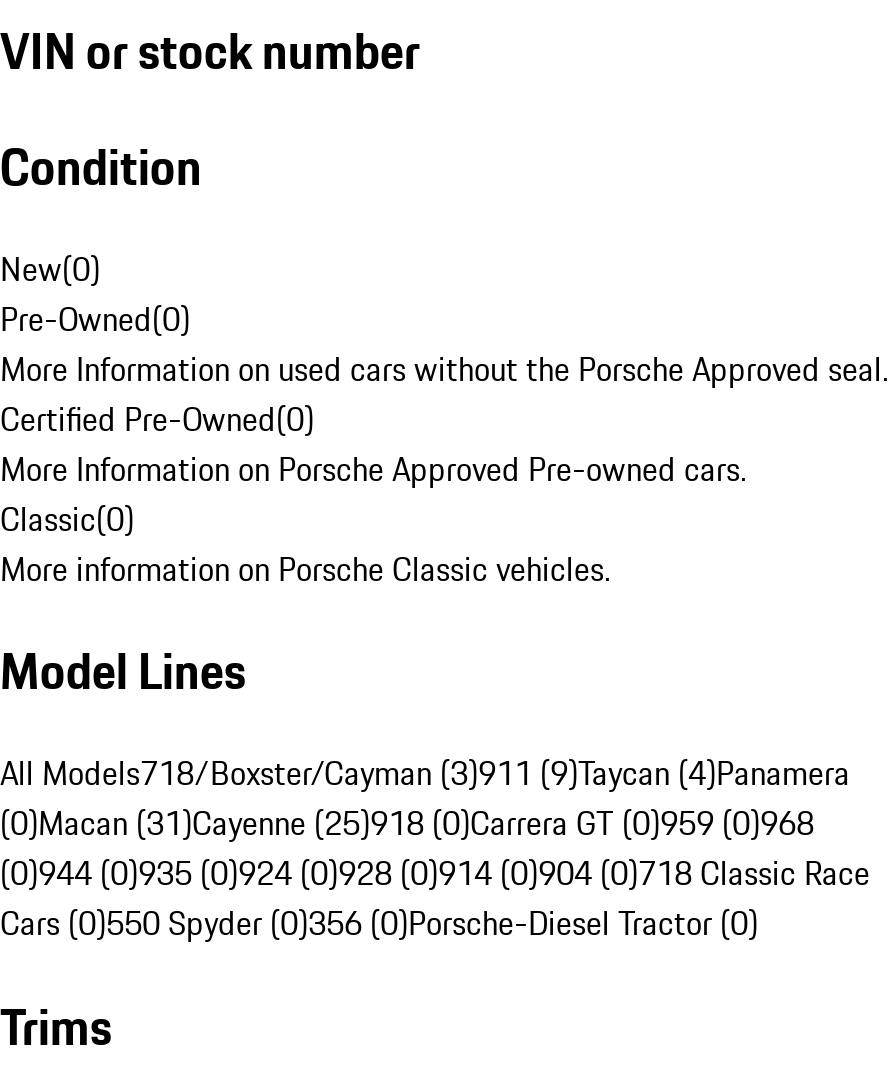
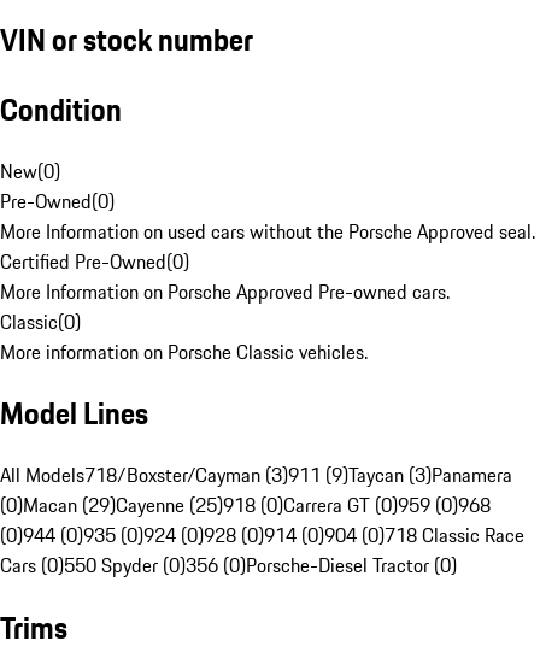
[0,750,850,798] All Models718/Boxster/Cayman (3)911 (9)Taycan (4)Panamera -> [0,461,512,490] All Models718/Boxster/Cayman (3)911 (9)Taycan (3)Panamera
[0,800,814,848] (0)Macan (31)Cayenne (25)918 (0)Carrera GT (0)959 (0)968 -> [0,491,491,520] (0)Macan (29)Cayenne (25)918 (0)Carrera GT (0)959 (0)968

